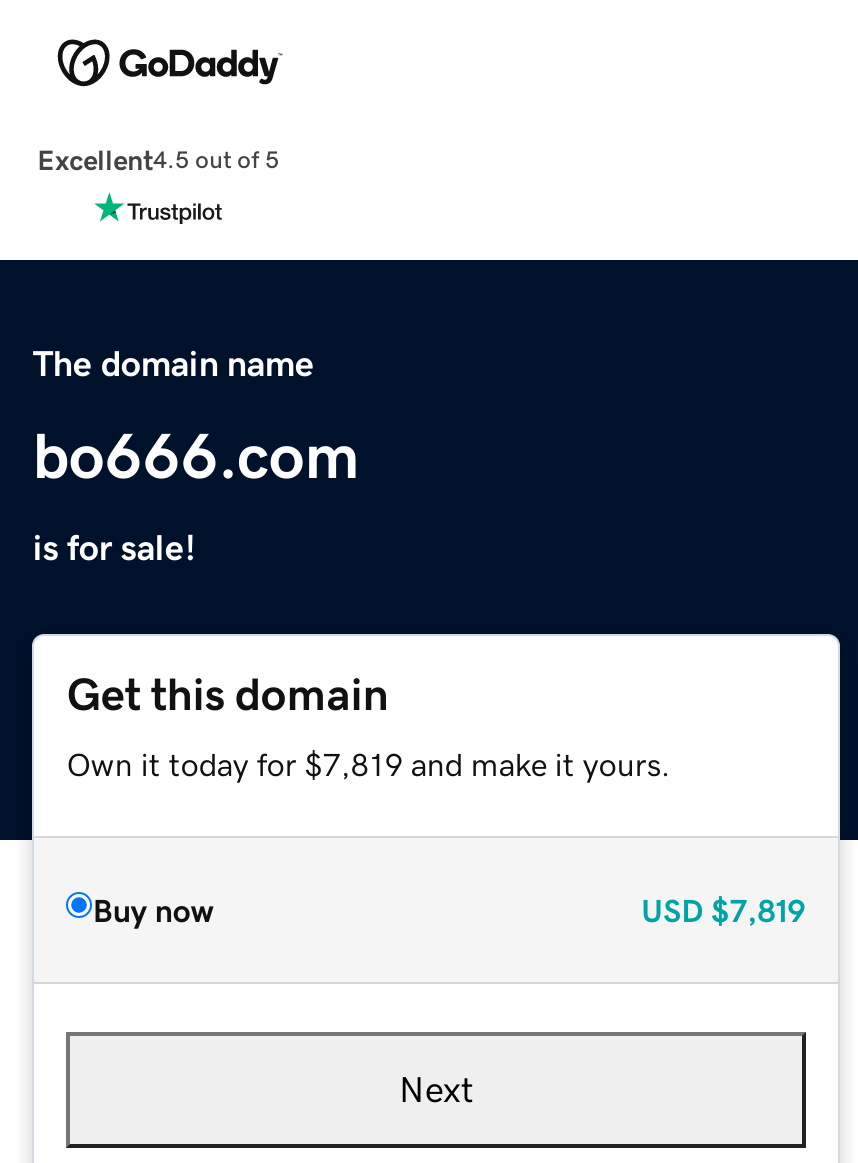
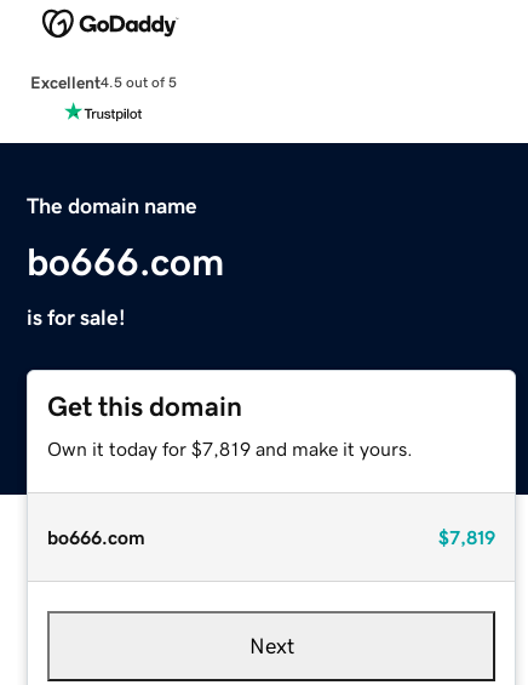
[93,893,805,925] Buy now | USD $7,819 -> [48,527,495,546] bo666.com | $7,819

